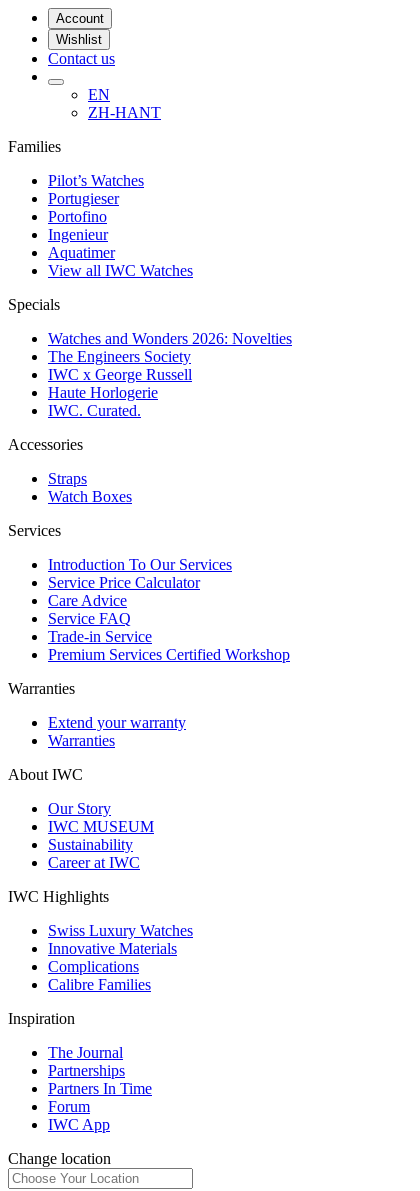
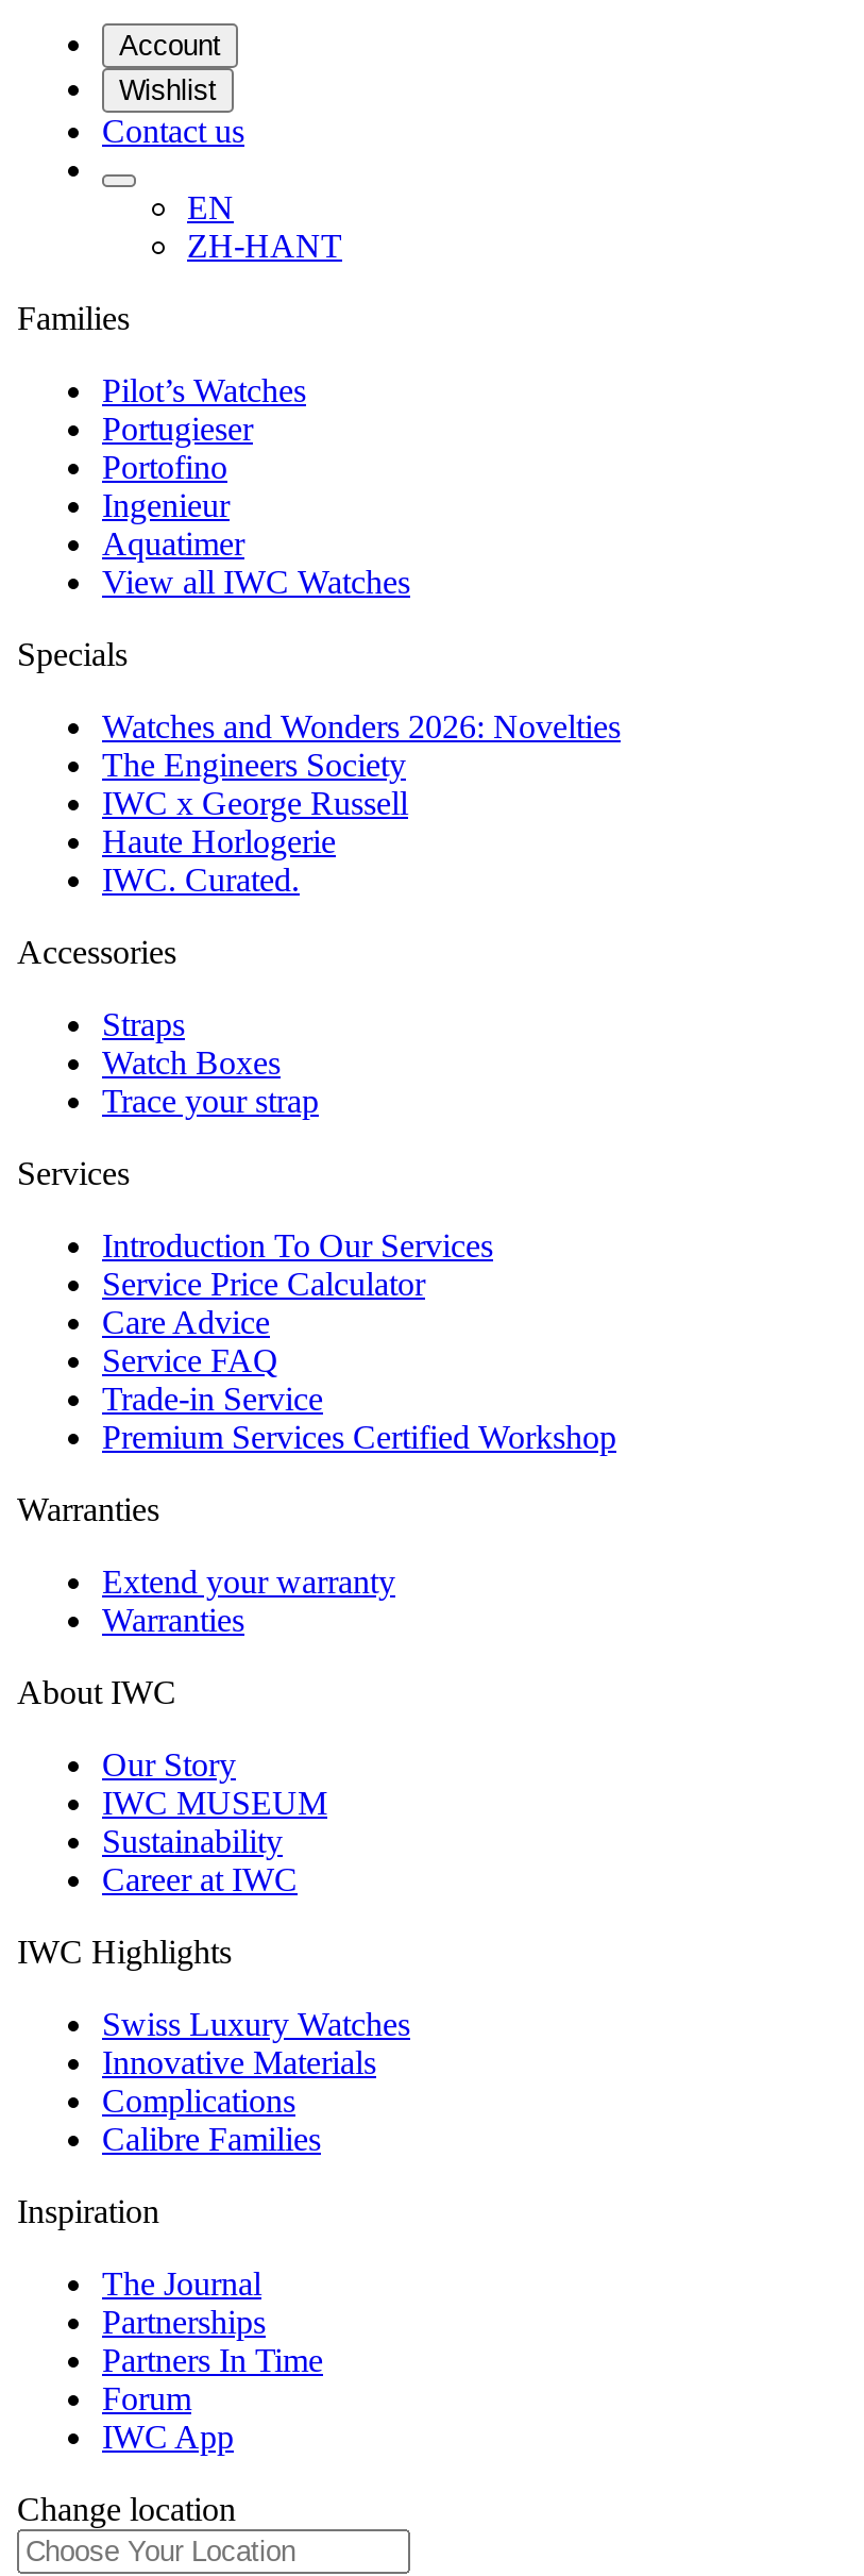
none -> [102,1082,319,1118] Trace your strap

